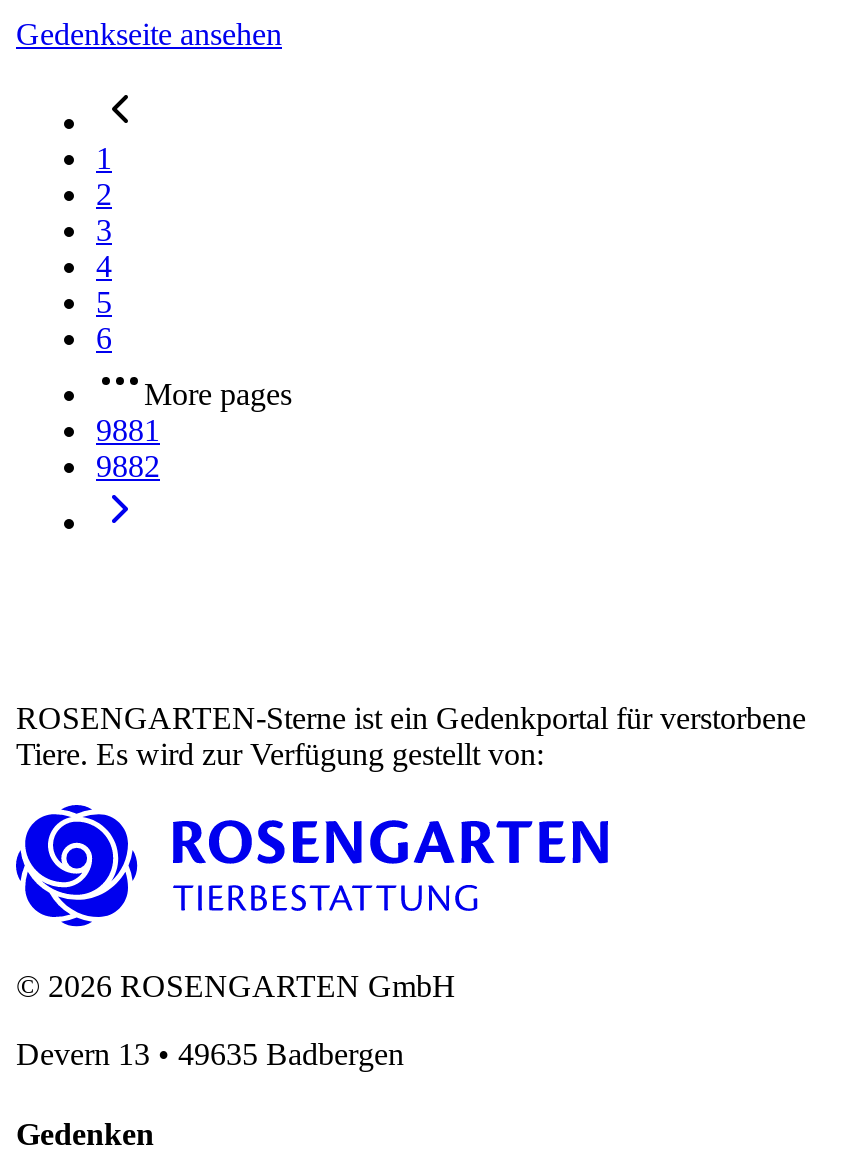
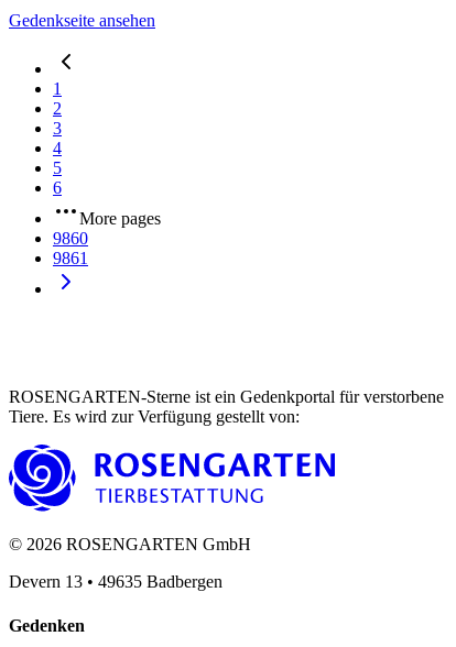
[96,414,160,448] 9881 -> [53,229,88,248] 9860
[96,450,160,484] 9882 -> [53,249,88,268] 9861

